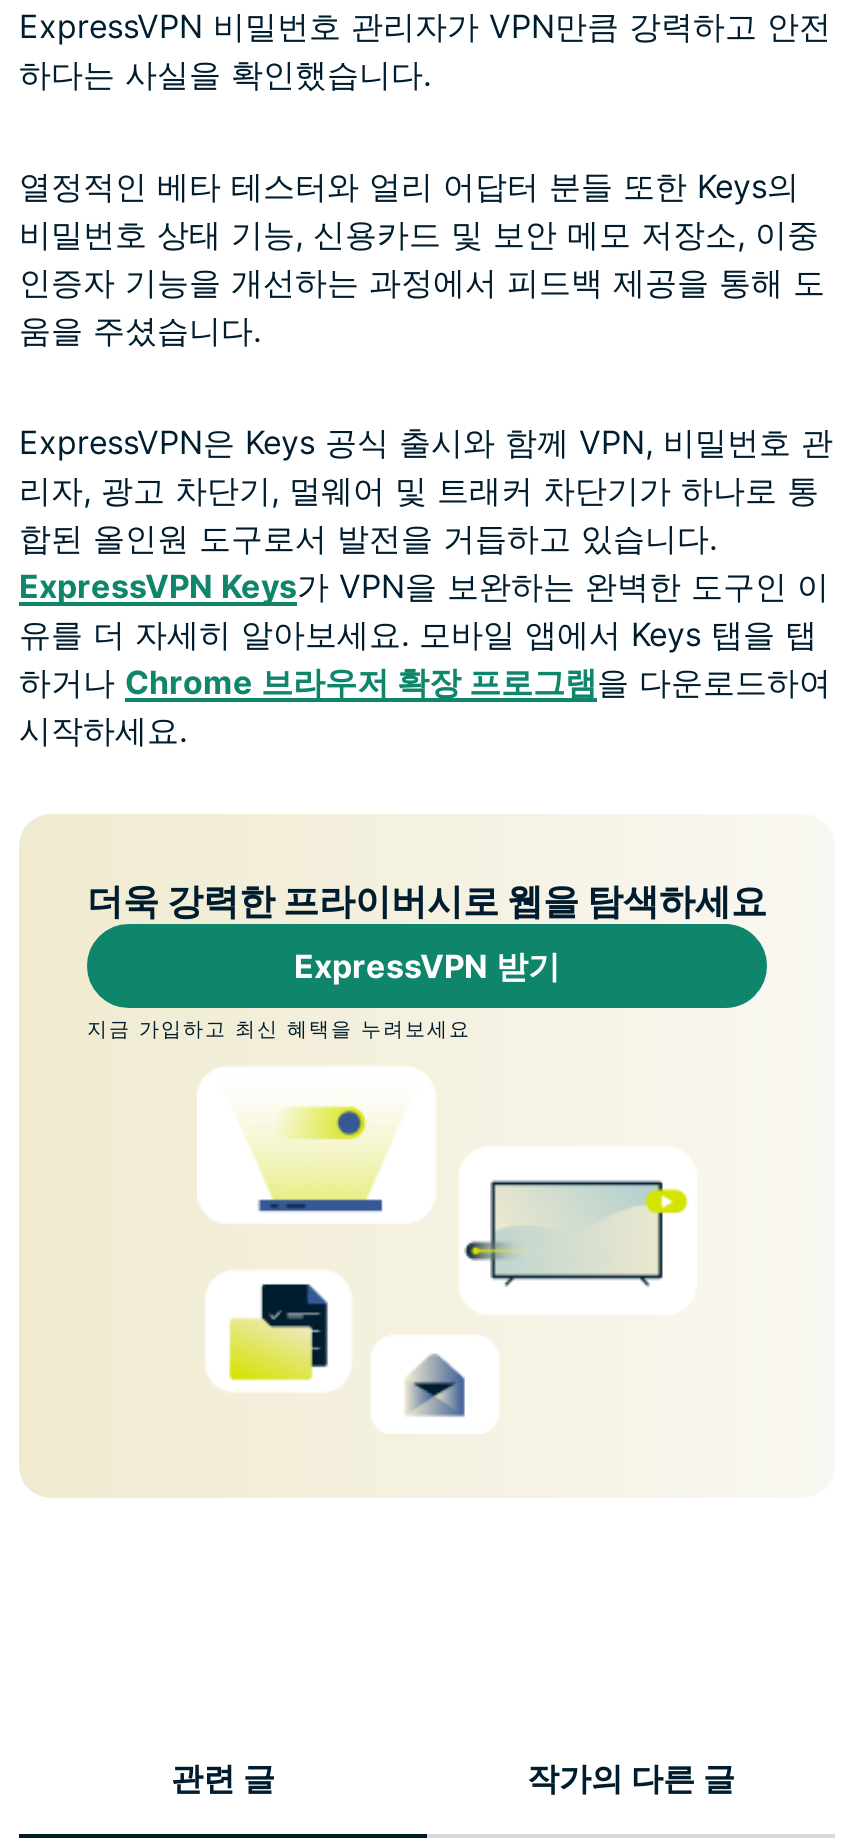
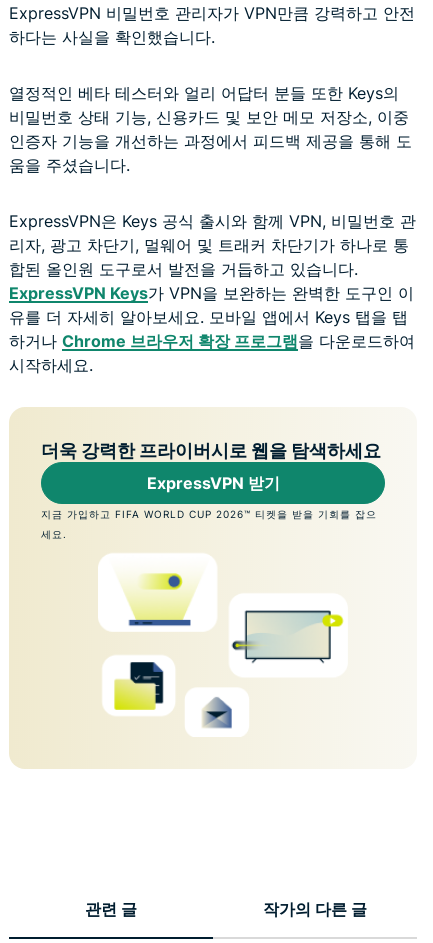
[87,1016,471,1040] 지금 가입하고 최신 혜택을 누려보세요 -> [41,508,377,540] 지금 가입하고 FIFA WORLD CUP 2026™ 티켓을 받을 기회를 잡으 | 세요.

